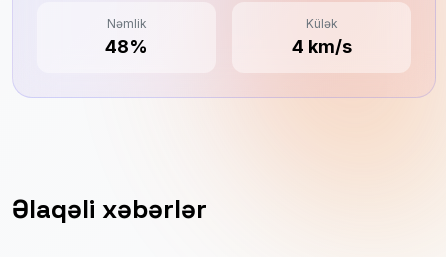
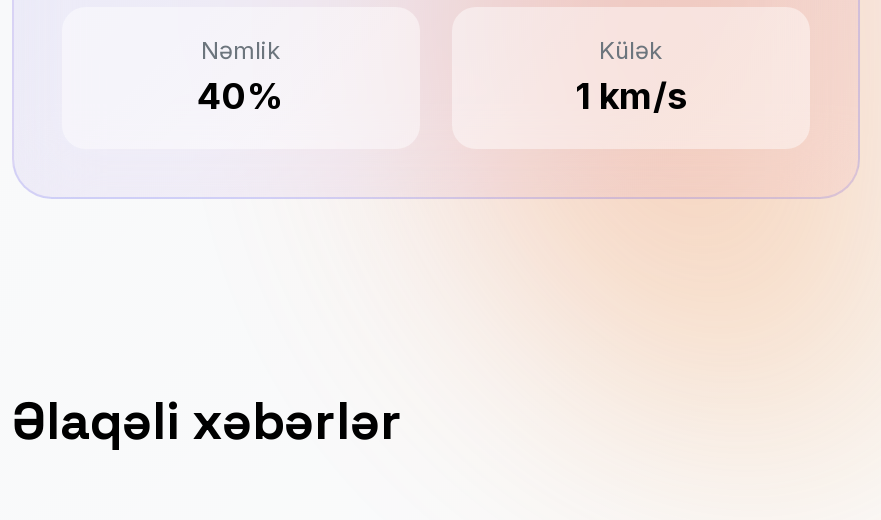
[105,36,148,57] 48% -> [197,76,285,118] 40%
[291,36,351,57] 4 km/s -> [575,76,687,118] 1 km/s

